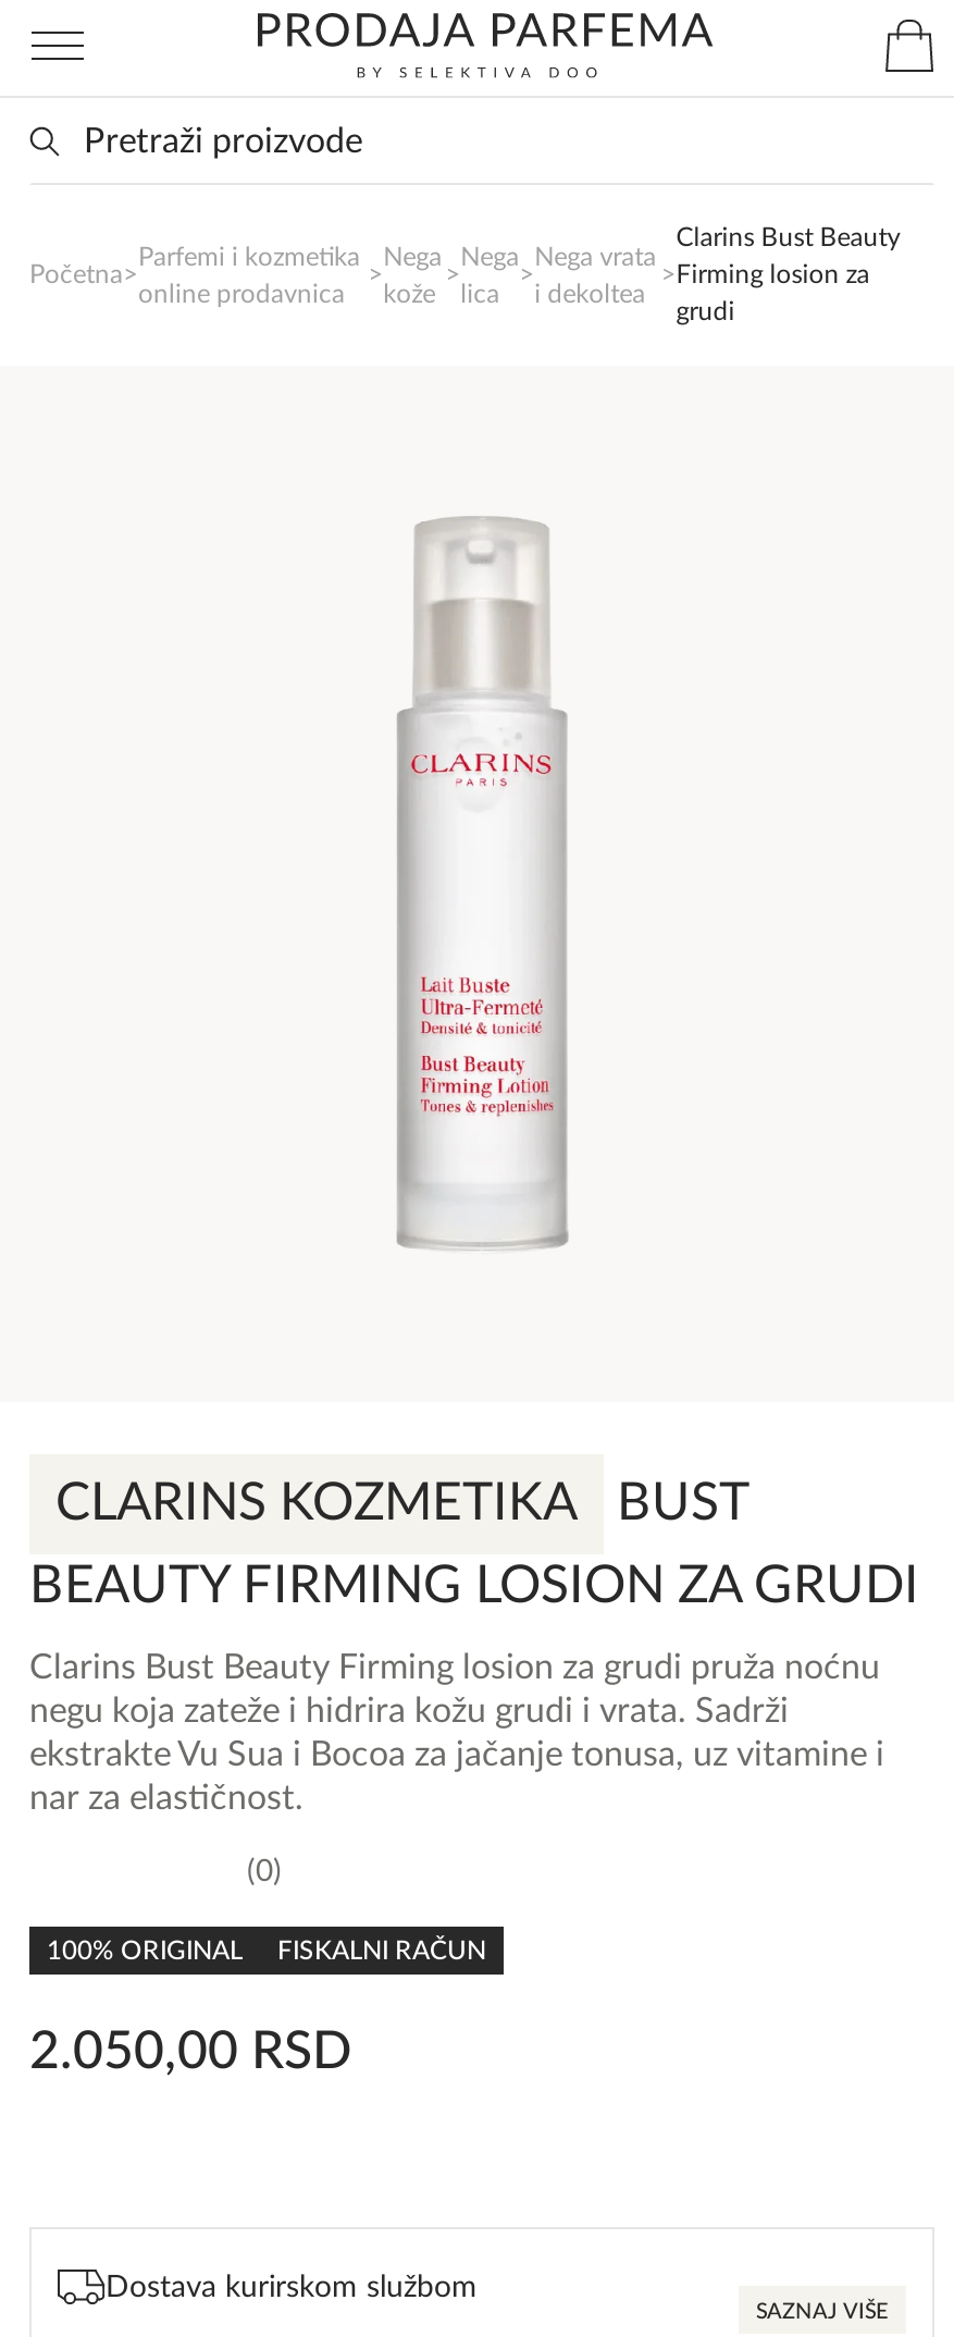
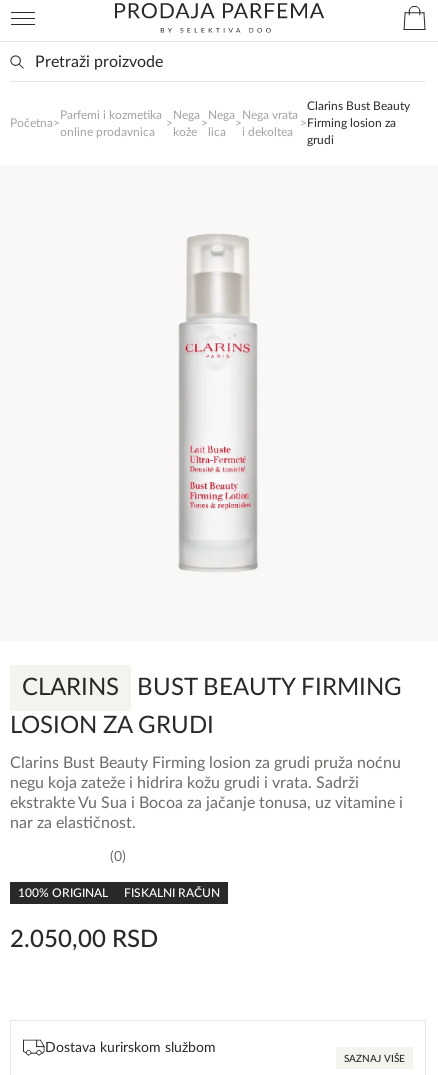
[55,1479,747,1531] CLARINS KOZMETIKA BUST -> [22,676,402,700] CLARINS BUST BEAUTY FIRMING
[29,1561,919,1614] BEAUTY FIRMING LOSION ZA GRUDI -> [10,714,214,738] LOSION ZA GRUDI

